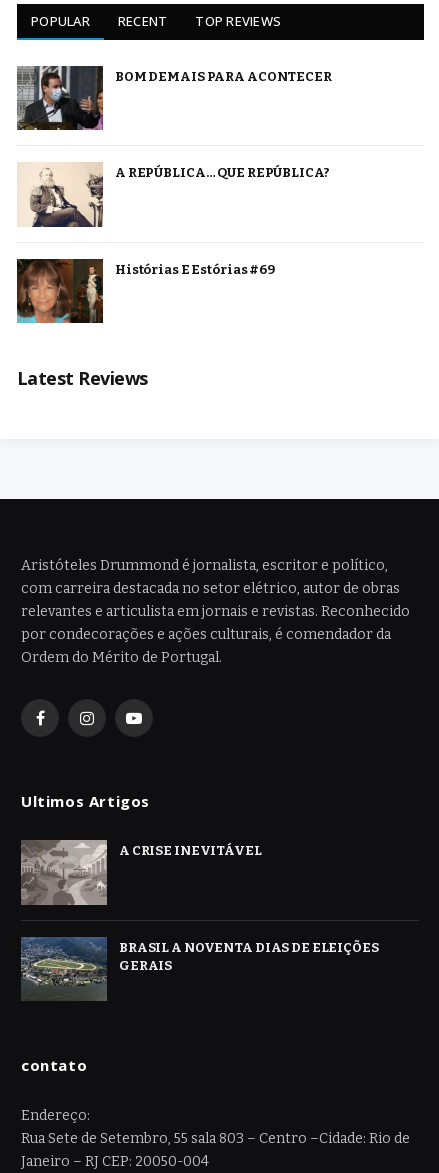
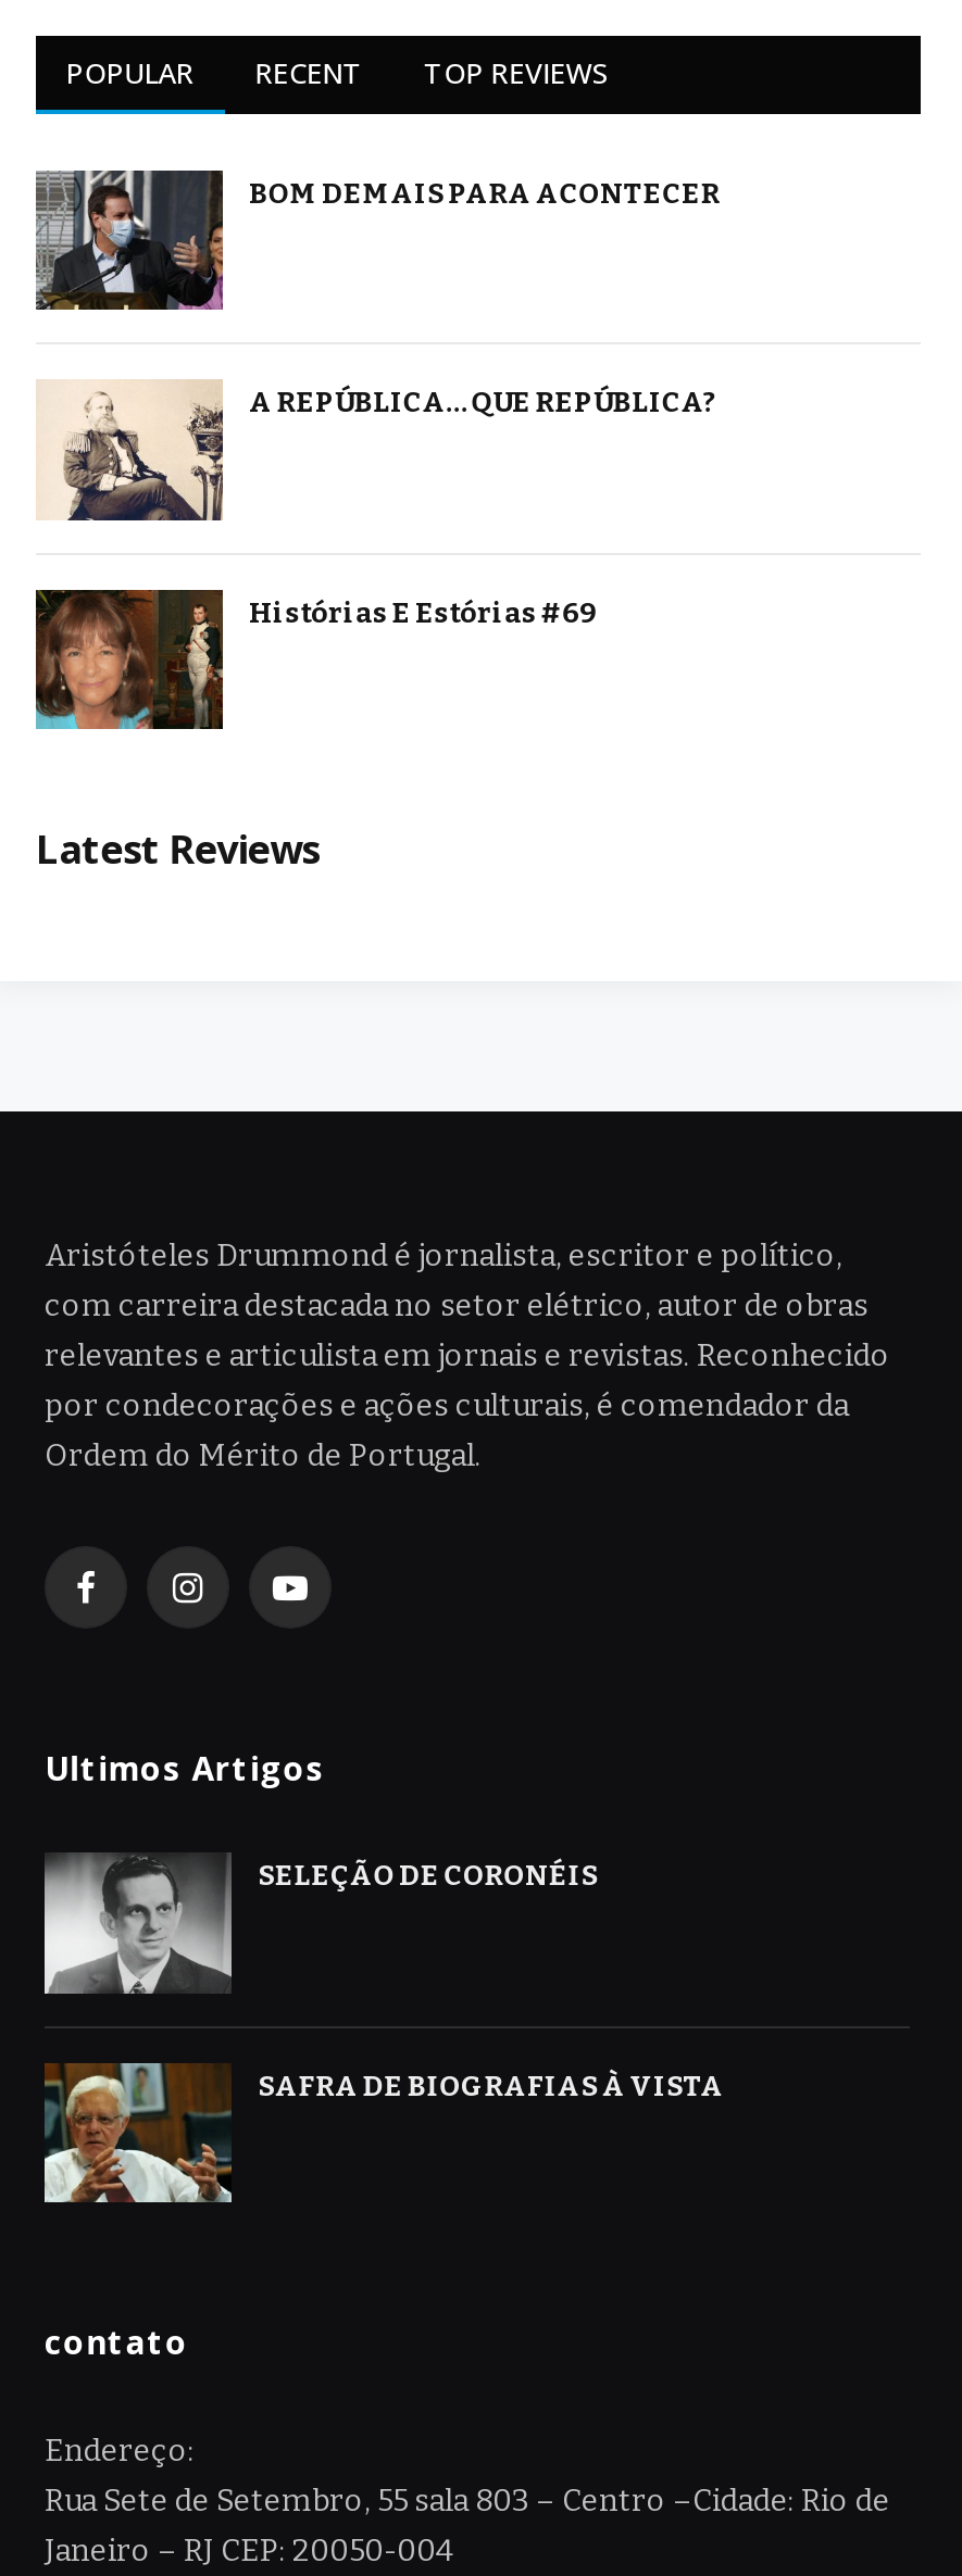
[21,839,262,906] [image] | A CRISE INEVITÁVEL -> [45,1852,598,1994] [image] | SELEÇÃO DE CORONÉIS
[20,936,379,1001] [image] | BRASIL A NOVENTA DIAS DE ELEIÇÕES | GERAIS -> [42,2063,724,2204] [image] | SAFRA DE BIOGRAFIAS À VISTA

